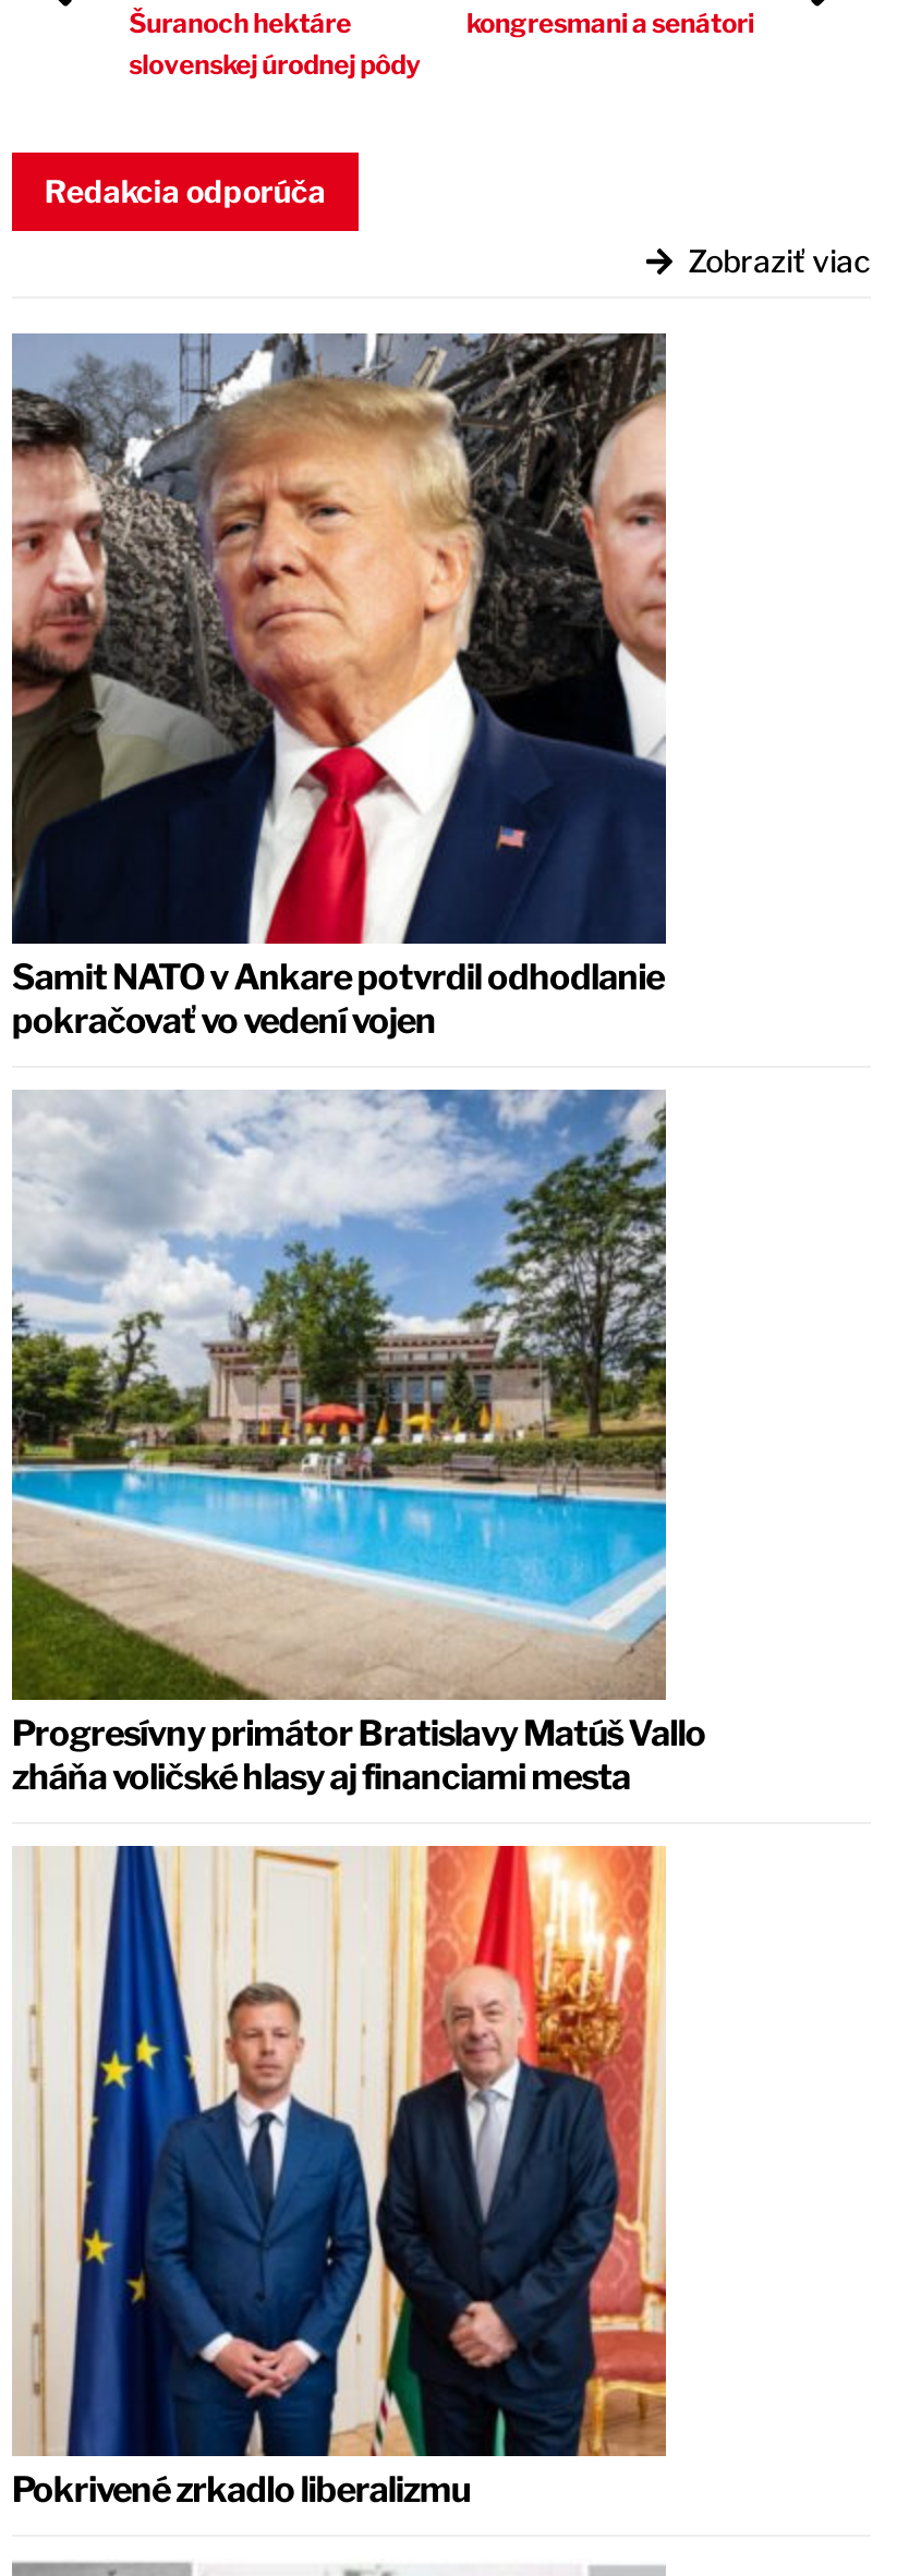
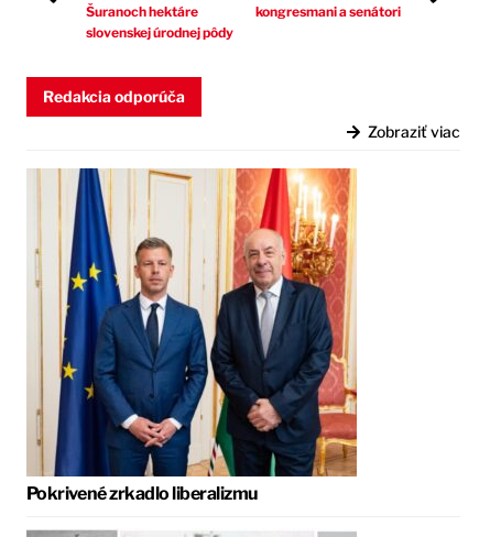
[10,331,668,1043] [image] | Samit NATO v Ankare potvrdil odhodlanie | pokračovať vo vedení vojen -> none
[10,1059,706,1799] [image] | Progresívny primátor Bratislavy Matúš Vallo | zháňa voličské hlasy aj financiami mesta -> none

